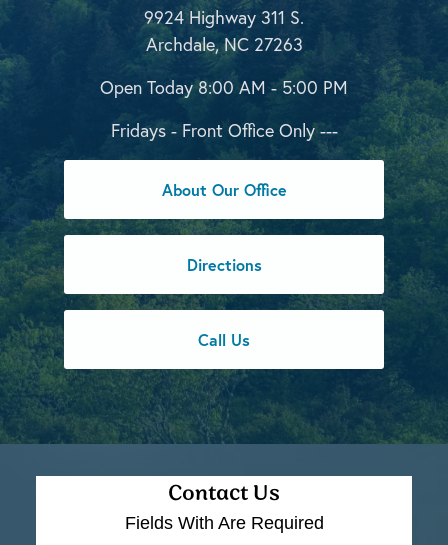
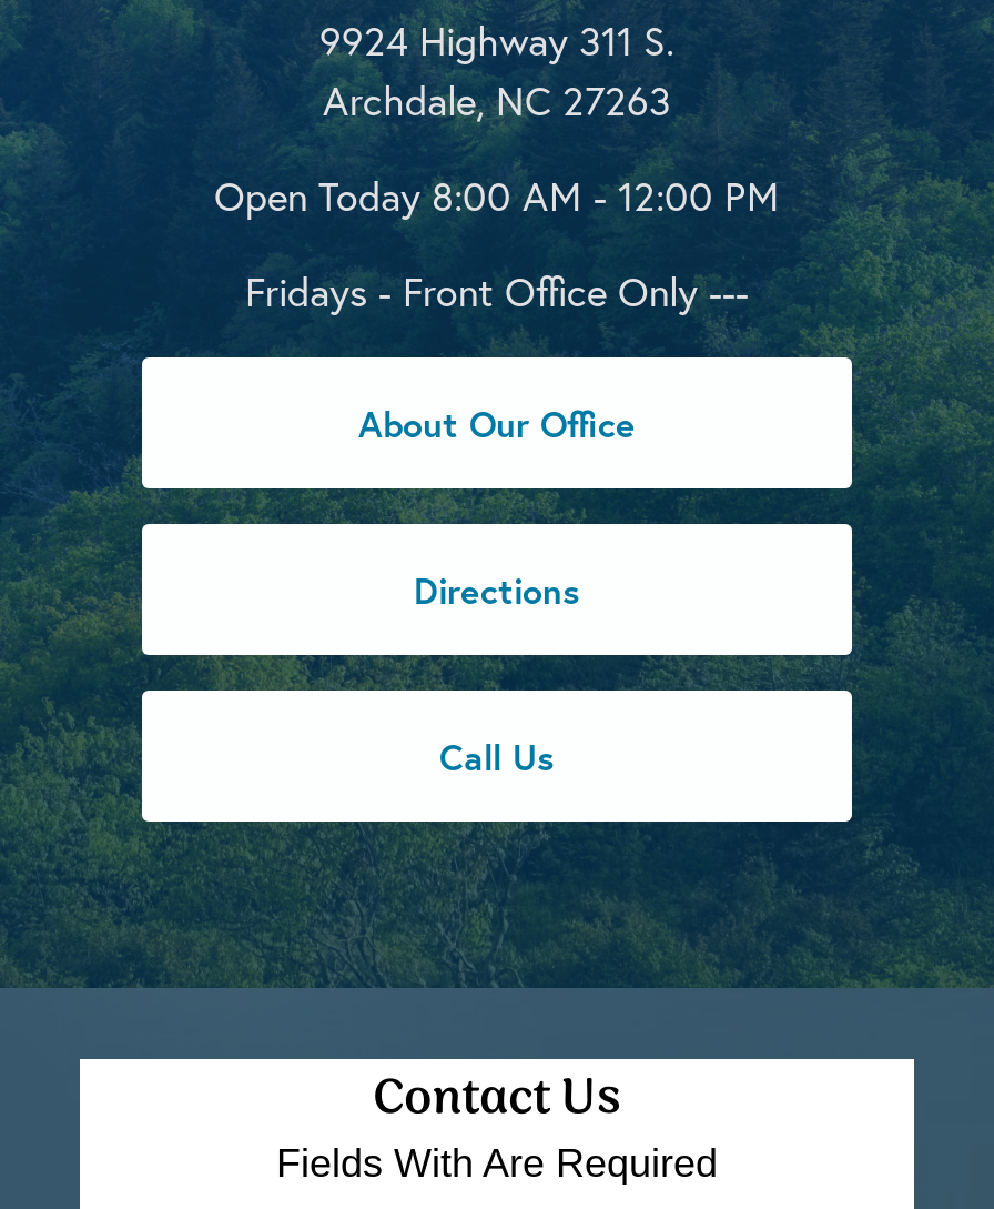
[100,76,348,99] Open Today 8:00 AM - 5:00 PM -> [214,169,780,222] Open Today 8:00 AM - 12:00 PM

